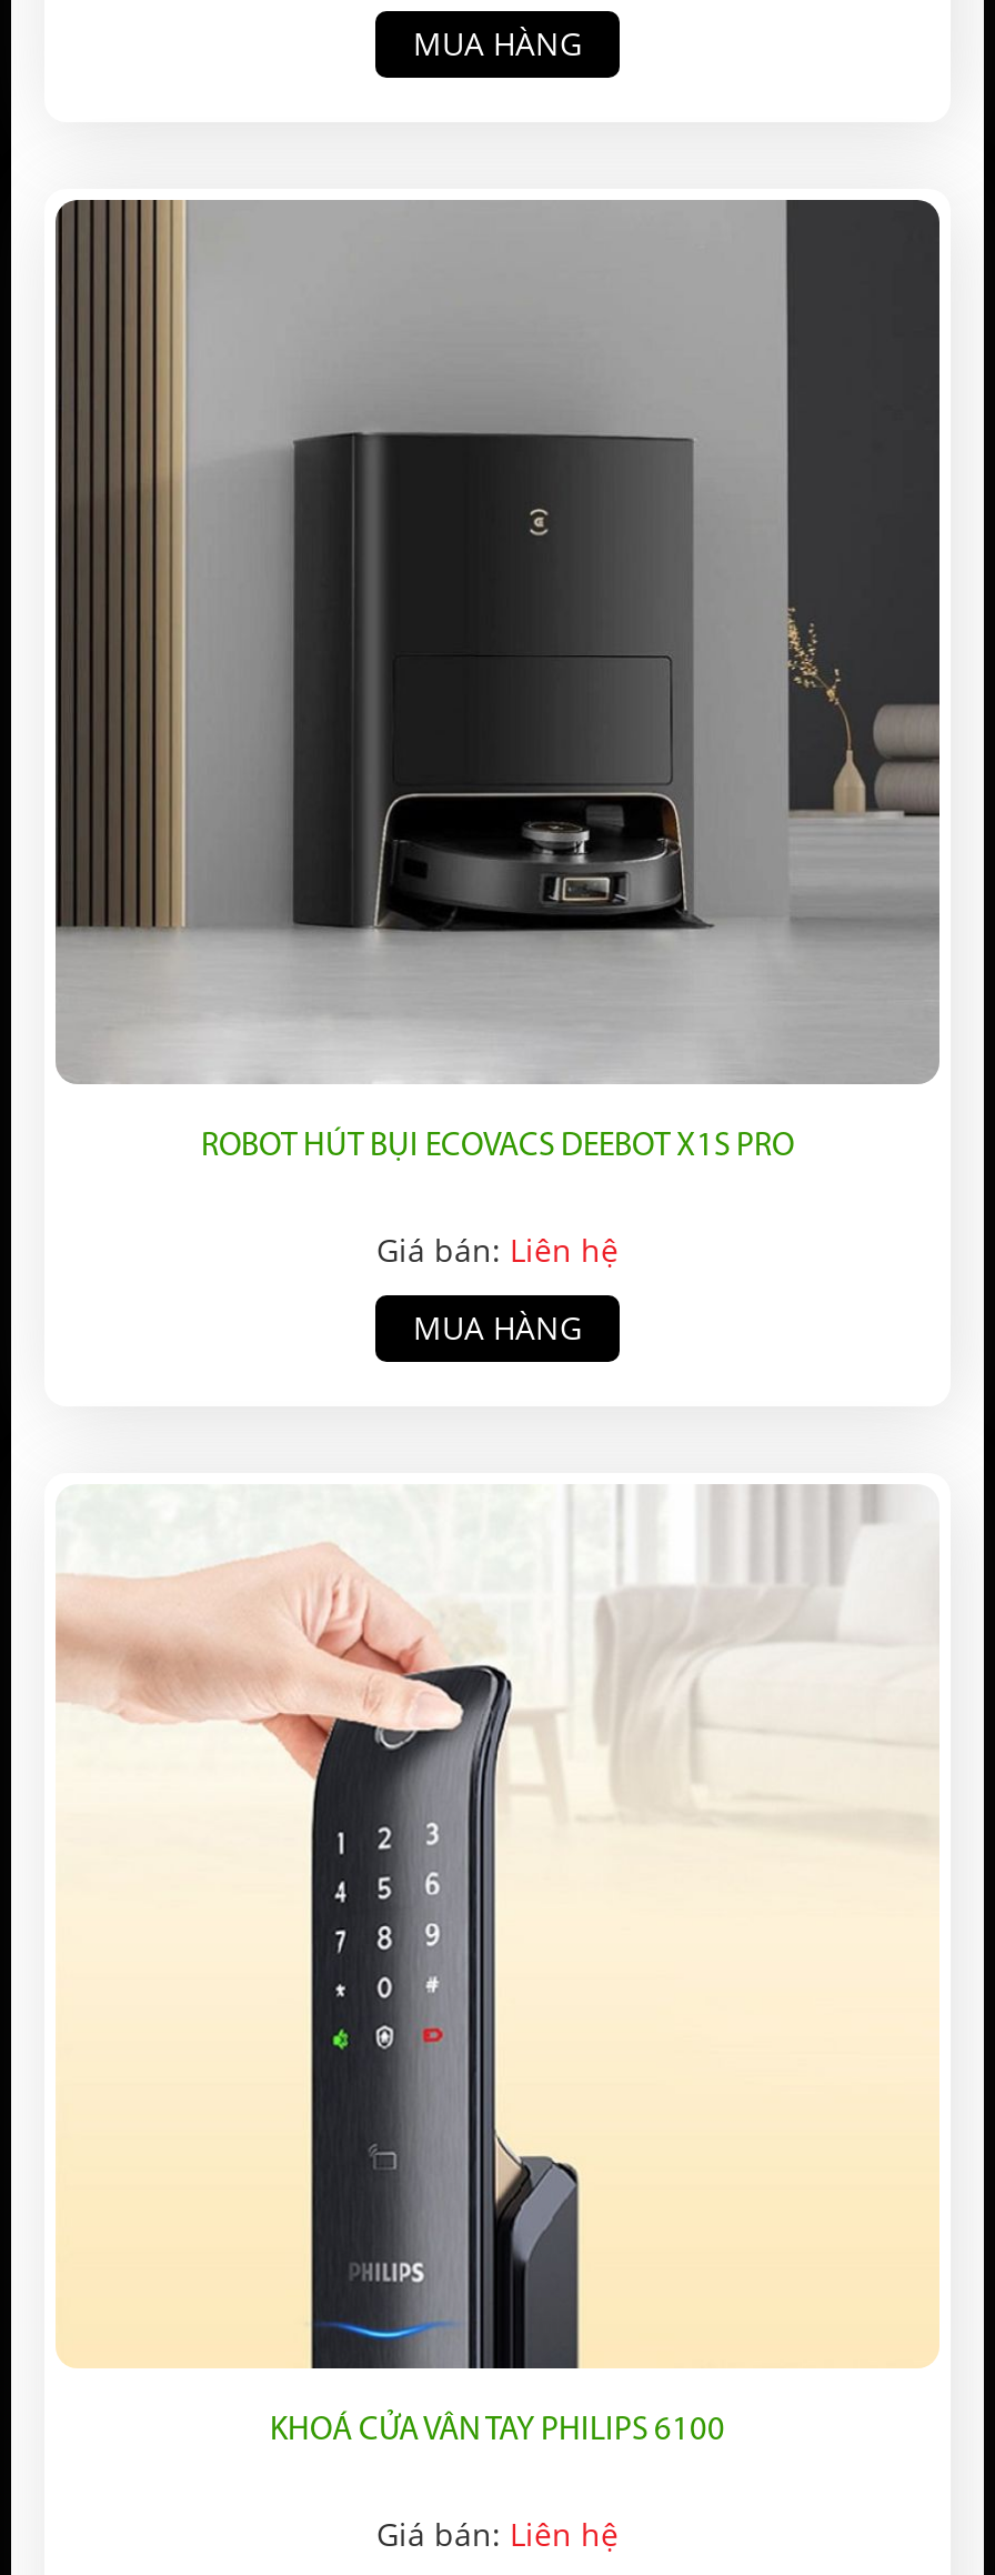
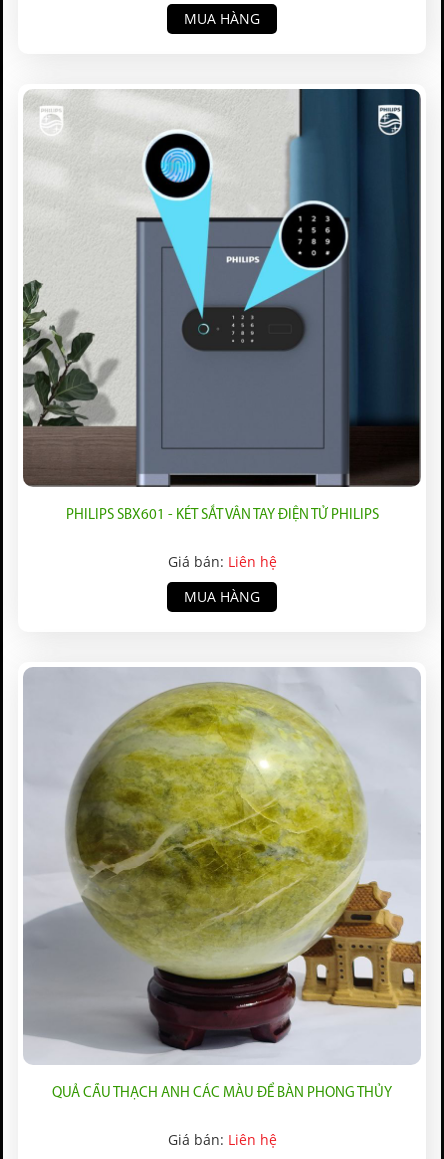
[53,198,939,1164] [image] | ROBOT HÚT BỤI ECOVACS DEEBOT X1S PRO -> [23,89,421,523] [image] | PHILIPS SBX601 - KÉT SẮT VÂN TAY ĐIỆN TỬ PHILIPS
[56,1486,939,2448] [image] | KHOÁ CỬA VÂN TAY PHILIPS 6100 -> [22,667,422,1101] [image] | QUẢ CẦU THẠCH ANH CÁC MÀU ĐỂ BÀN PHONG THỦY

